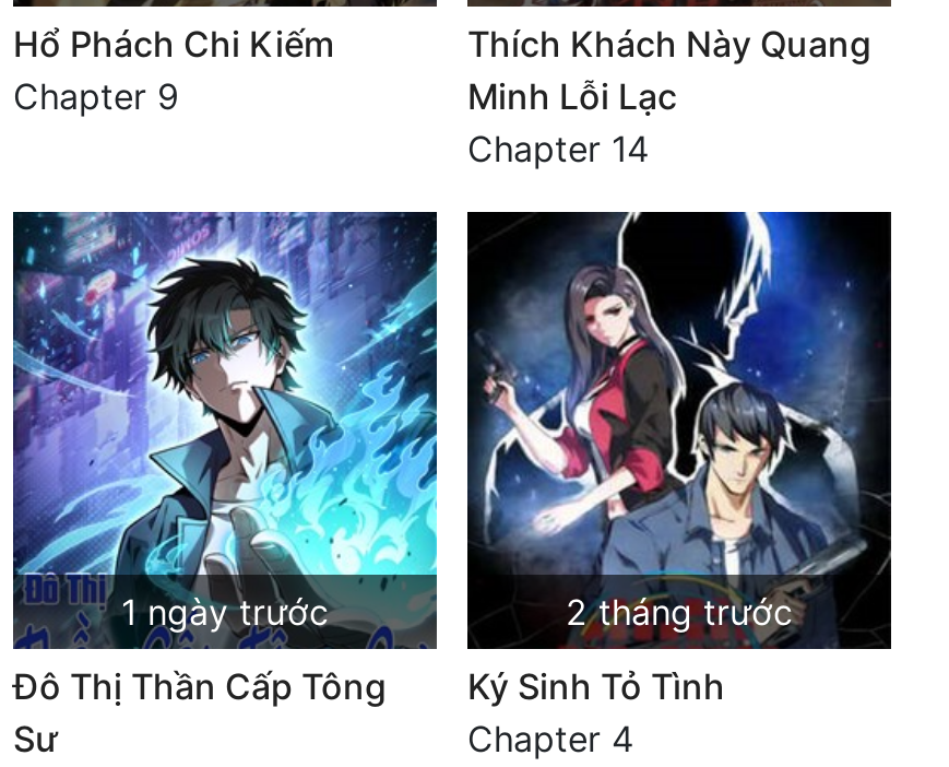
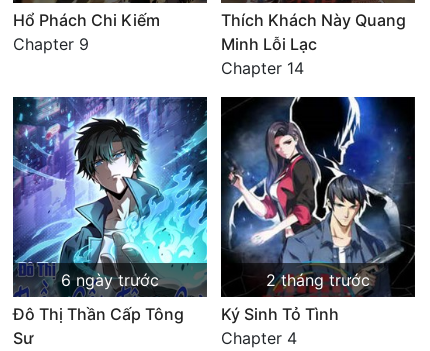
[121,589,329,633] 1 ngày trước -> [61,270,159,290] 6 ngày trước

